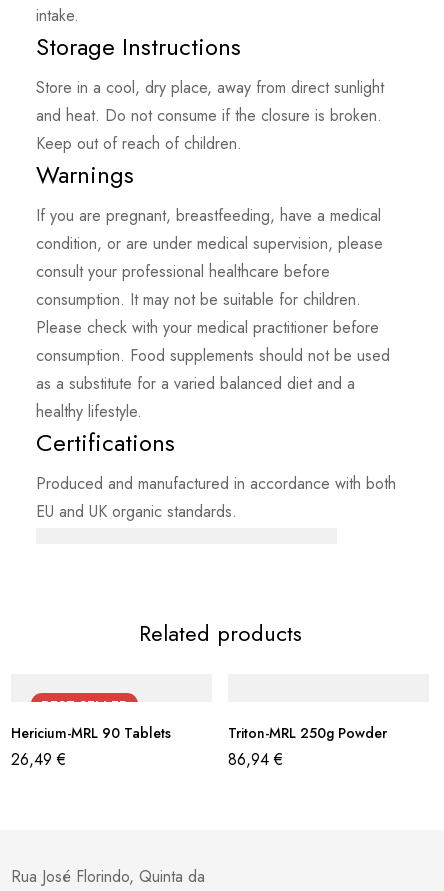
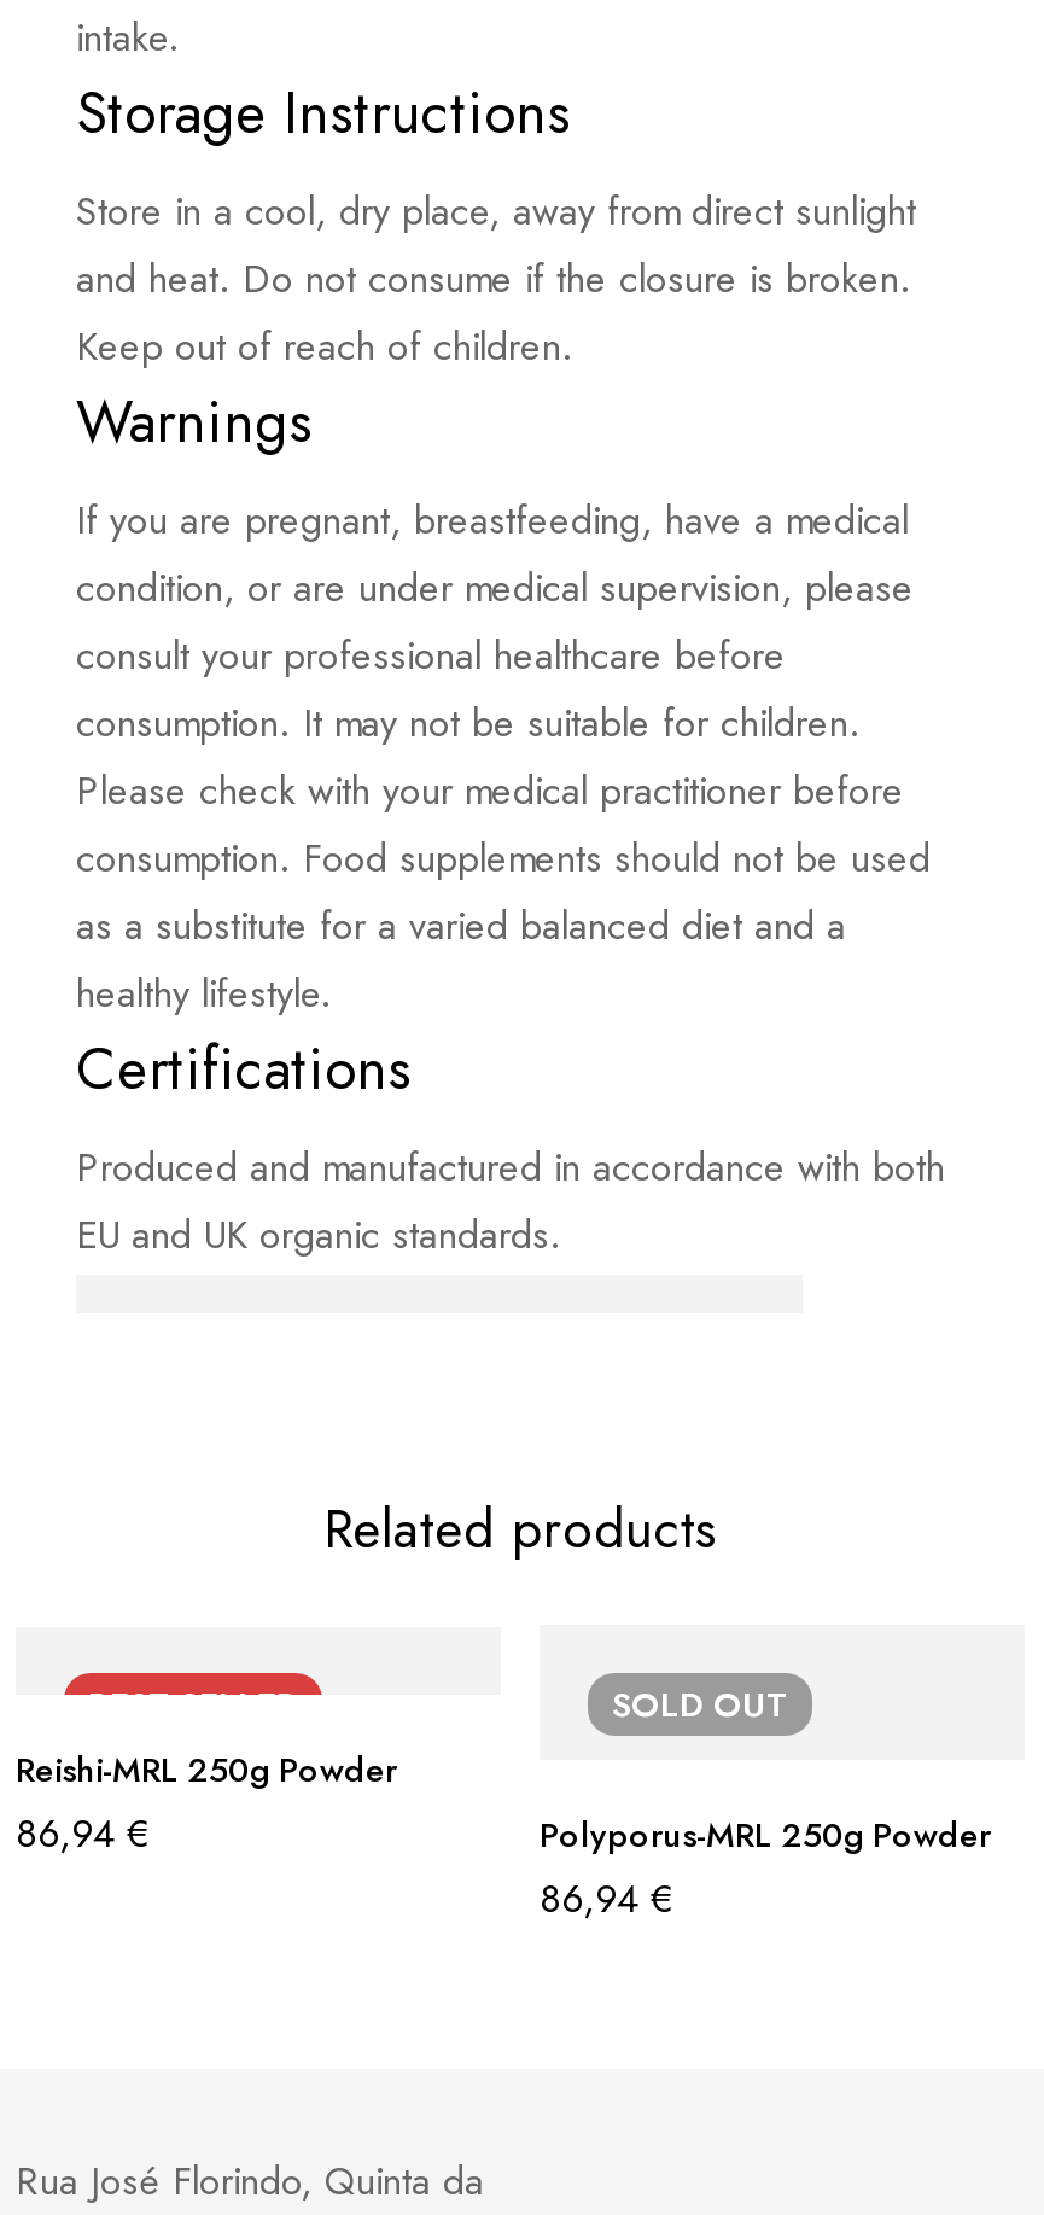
[11,723,171,771] Hericium-MRL 90 Tablets | 26,49 € -> [16,1745,397,1861] Reishi-MRL 250g Powder | 86,94 €
[228,723,387,743] Triton-MRL 250g Powder -> [540,1679,991,1858] SOLD OUT | Polyporus-MRL 250g Powder

